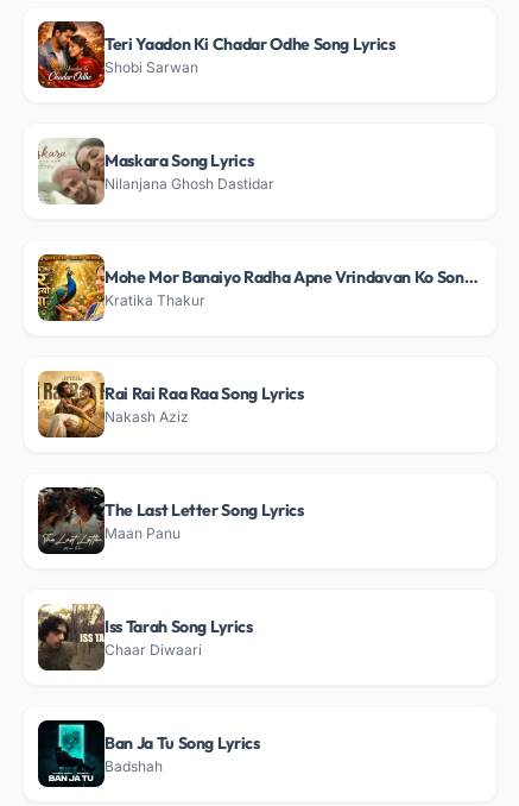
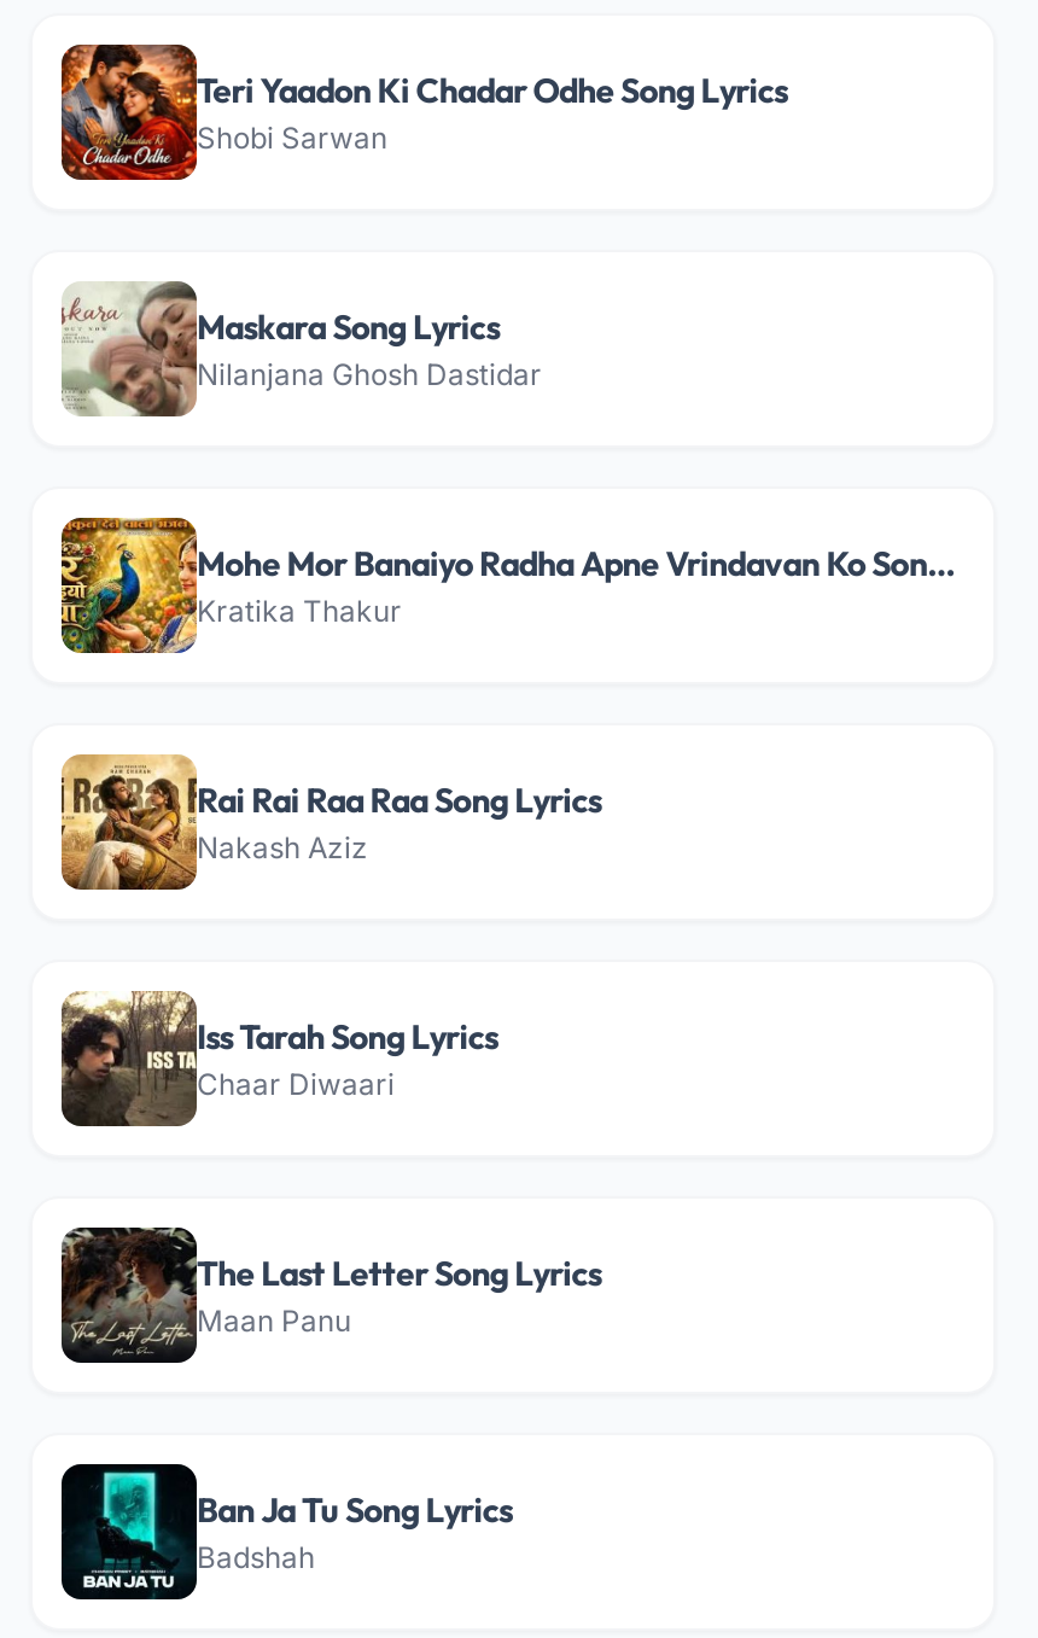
moved [36,485,304,553] -> [57,1223,601,1360]: [image] | The Last Letter Song Lyrics | Maan Panu
moved [37,604,253,672] -> [62,991,498,1126]: [image] | Iss Tarah Song Lyrics | Chaar Diwaari

